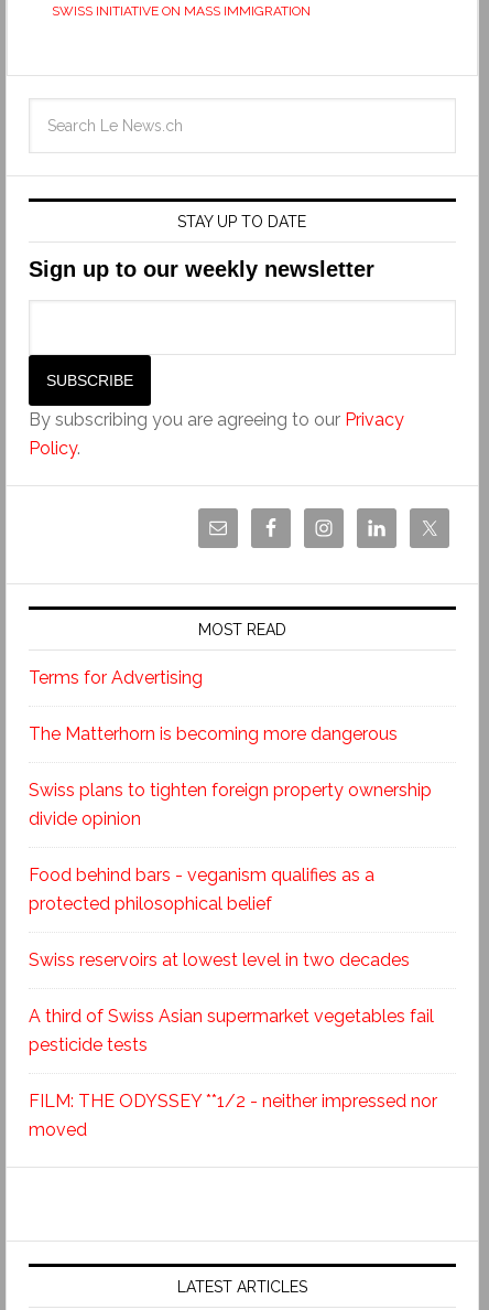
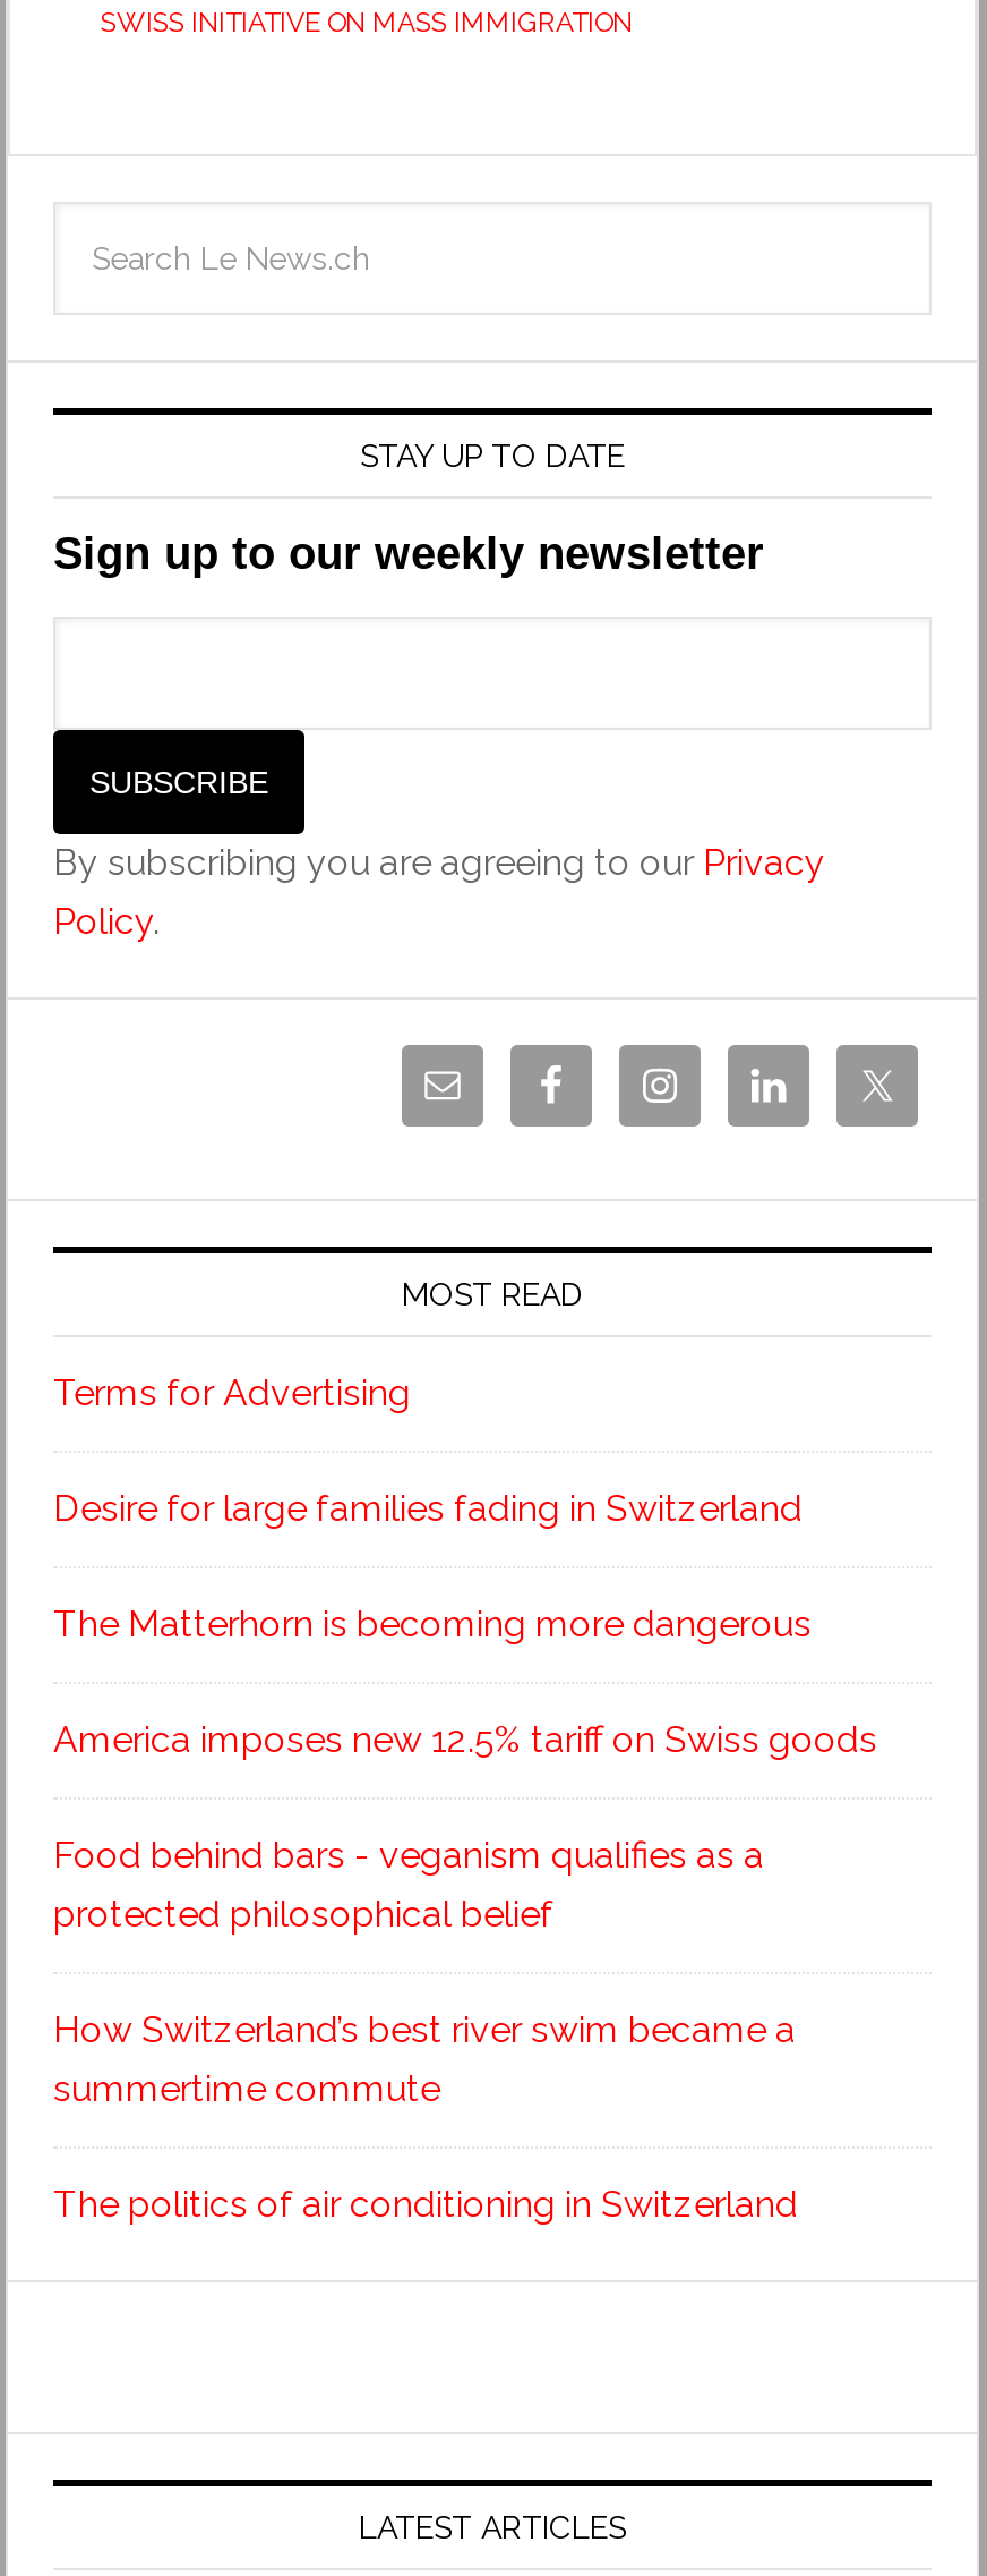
none -> [53,1488,803,1531] Desire for large families fading in Switzerland
moved [29,724,398,745] -> [53,1603,812,1646]: The Matterhorn is becoming more dangerous
[29,780,432,830] Swiss plans to tighten foreign property ownership | divide opinion -> [53,1719,877,1762] America imposes new 12.5% tariff on Swiss goods
moved [29,865,374,914] -> [53,1834,764,1936]: Food behind bars - veganism qualifies as a | protected philosophical belief
[29,950,437,1141] Swiss reservoirs at lowest level in two decades | A third of Swiss Asian supermarket vegetables fail | pesticide tests | FILM: THE ODYSSEY **1/2 - neither impressed nor | moved -> [53,2009,798,2226] How Switzerland’s best river swim became a | summertime commute | The politics of air conditioning in Switzerland

